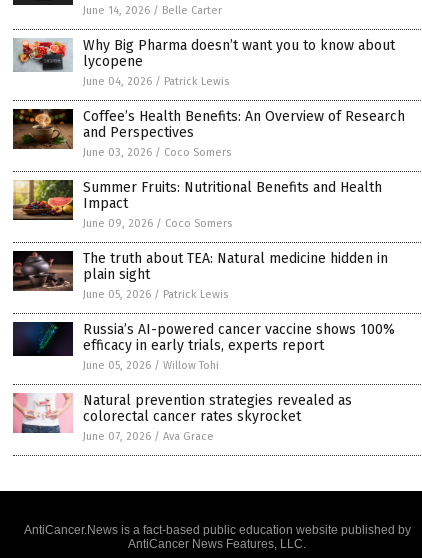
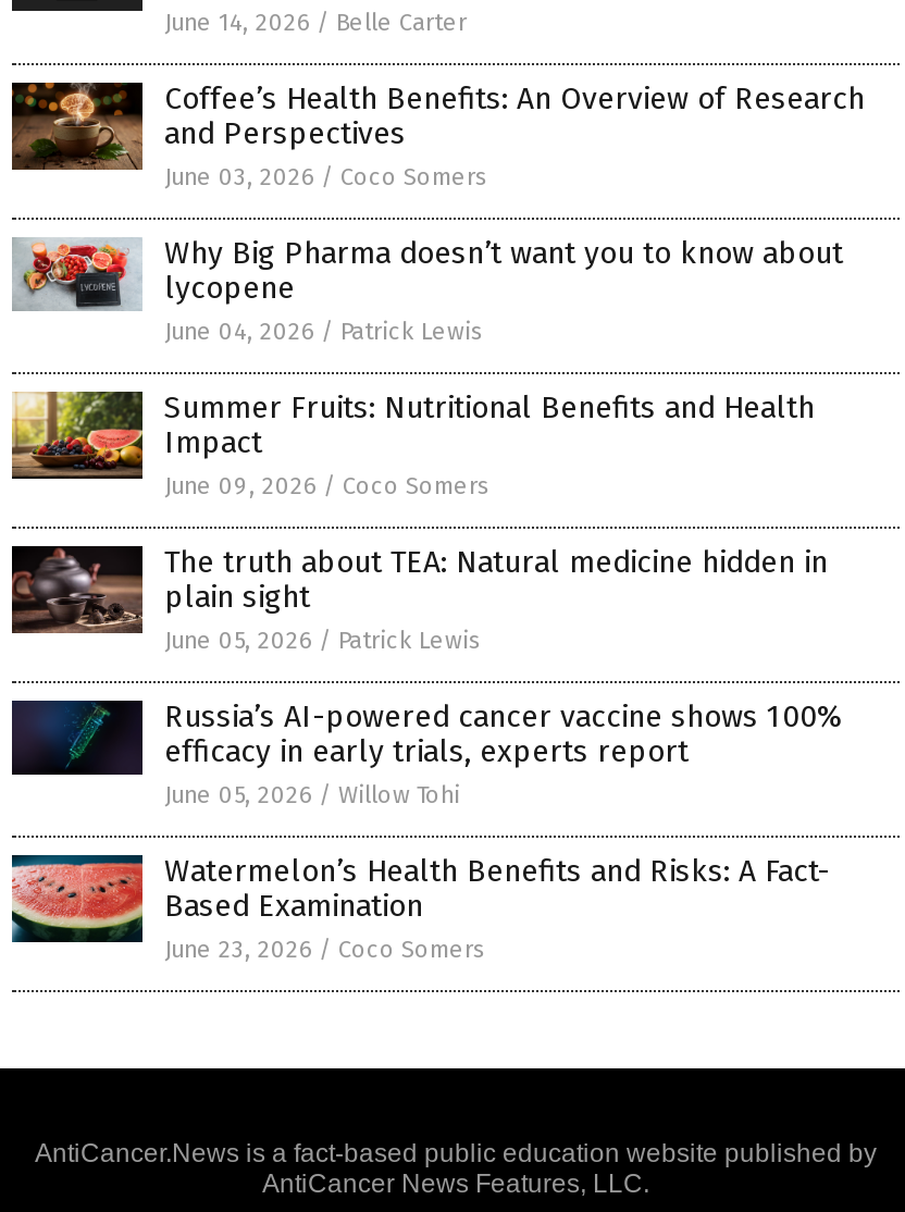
moved [13,33,395,88] -> [12,226,843,346]: [image] | Why Big Pharma doesn’t want you to know about | lycopene | June 04, 2026 / Patrick Lewis
moved [13,108,405,159] -> [12,81,865,191]: [image] | Coffee’s Health Benefits: An Overview of Research | and Perspectives | June 03, 2026 / Coco Somers
[12,392,352,443] [image] | Natural prevention strategies revealed as | colorectal cancer rates skyrocket | June 07, 2026 / Ava Grace -> [10,853,830,964] [image] | Watermelon’s Health Benefits and Risks: A Fact- | Based Examination | June 23, 2026 / Coco Somers

